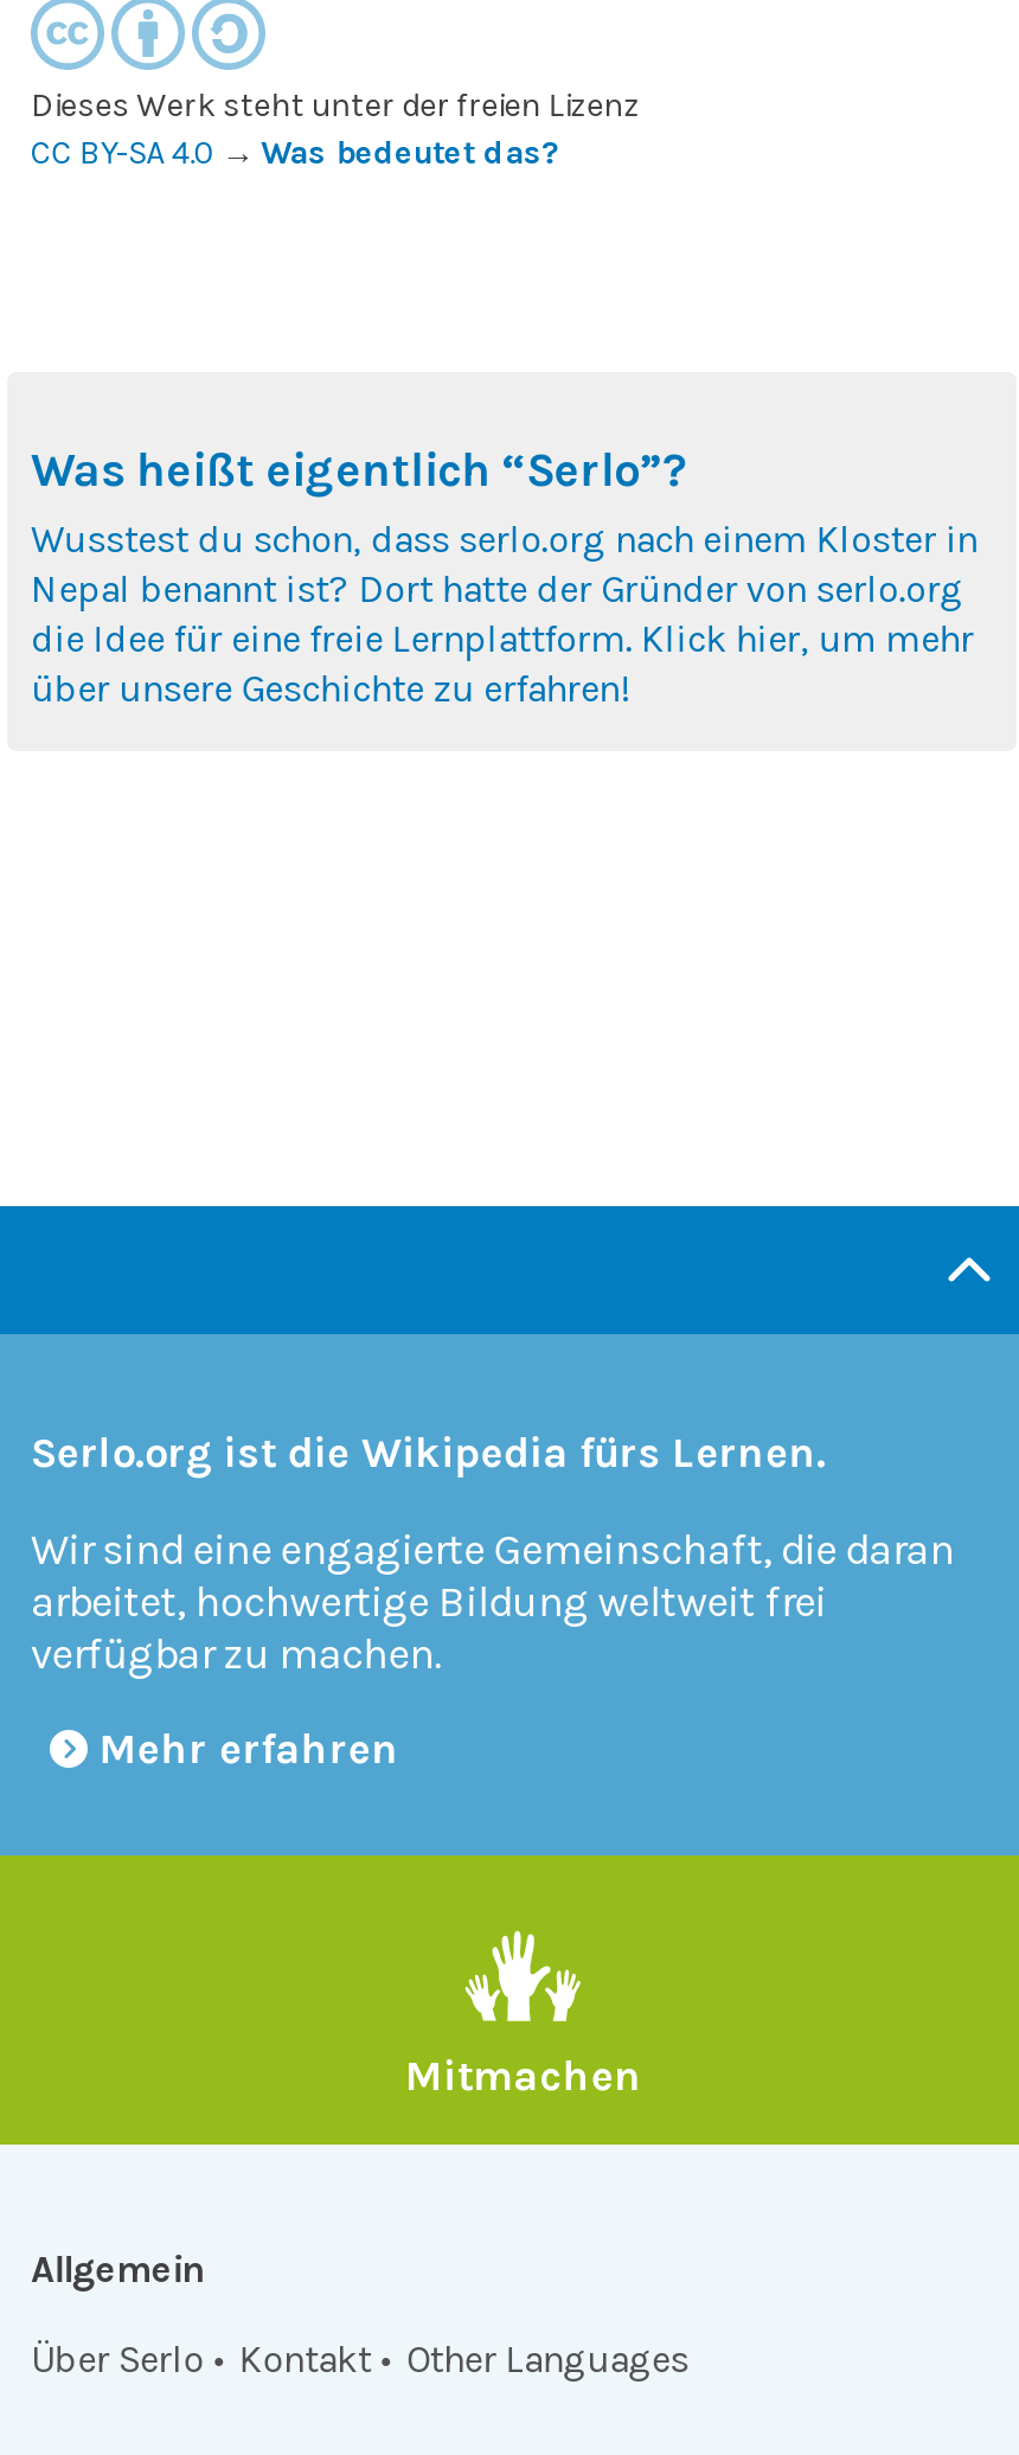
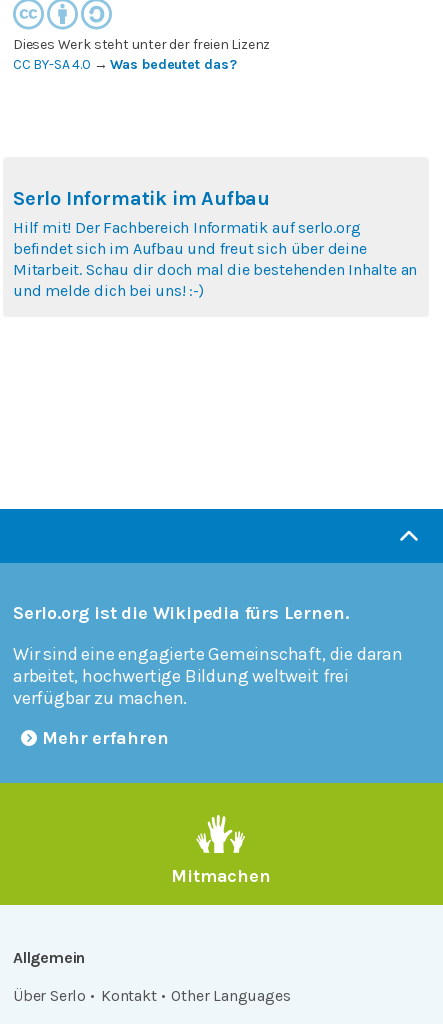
[31,443,977,711] Was heißt eigentlich “Serlo”? | Wusstest du schon, dass serlo.org nach einem Kloster in | Nepal benannt ist? Dort hatte der Gründer von serlo.org | die Idee für eine freie Lernplattform. Klick hier, um mehr | über unsere Geschichte zu erfahren! -> [13,187,417,300] Serlo Informatik im Aufbau | Hilf mit! Der Fachbereich Informatik auf serlo.org | befindet sich im Aufbau und freut sich über deine | Mitarbeit. Schau dir doch mal die bestehenden Inhalte an | und melde dich bei uns! :-)

